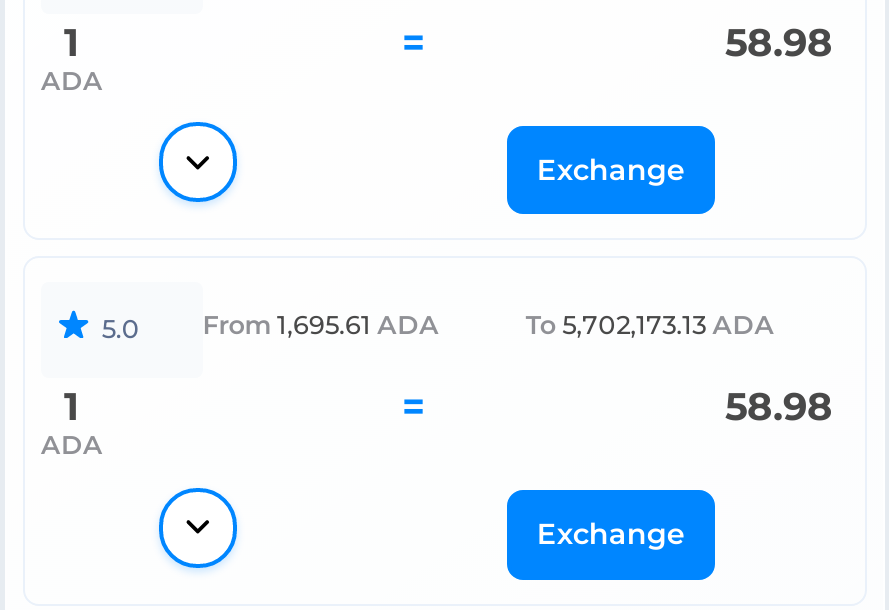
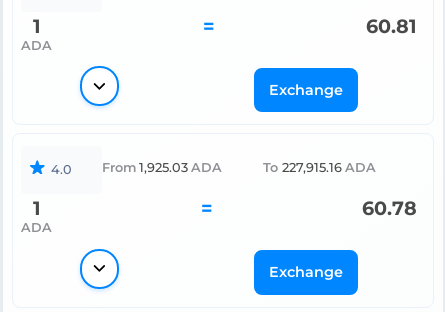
[725,19,833,67] 58.98 -> [366,14,417,38] 60.81
[102,315,140,345] 5.0 -> [51,162,72,177] 4.0
[203,311,439,341] From 1,695.61 ADA -> [102,160,222,175] From 1,925.03 ADA
[526,311,775,341] To 5,702,173.13 ADA -> [263,160,376,175] To 227,915.16 ADA
[725,383,833,431] 58.98 -> [362,196,417,220] 60.78

